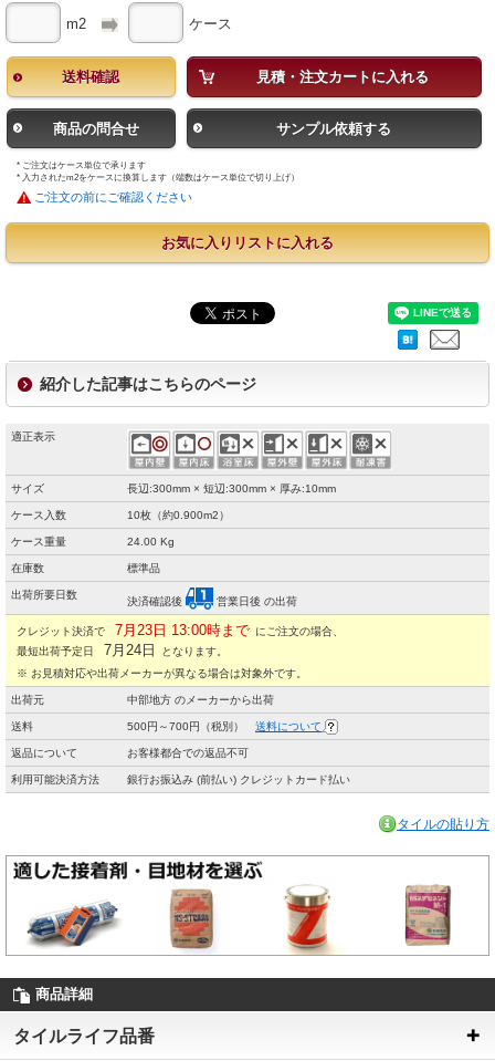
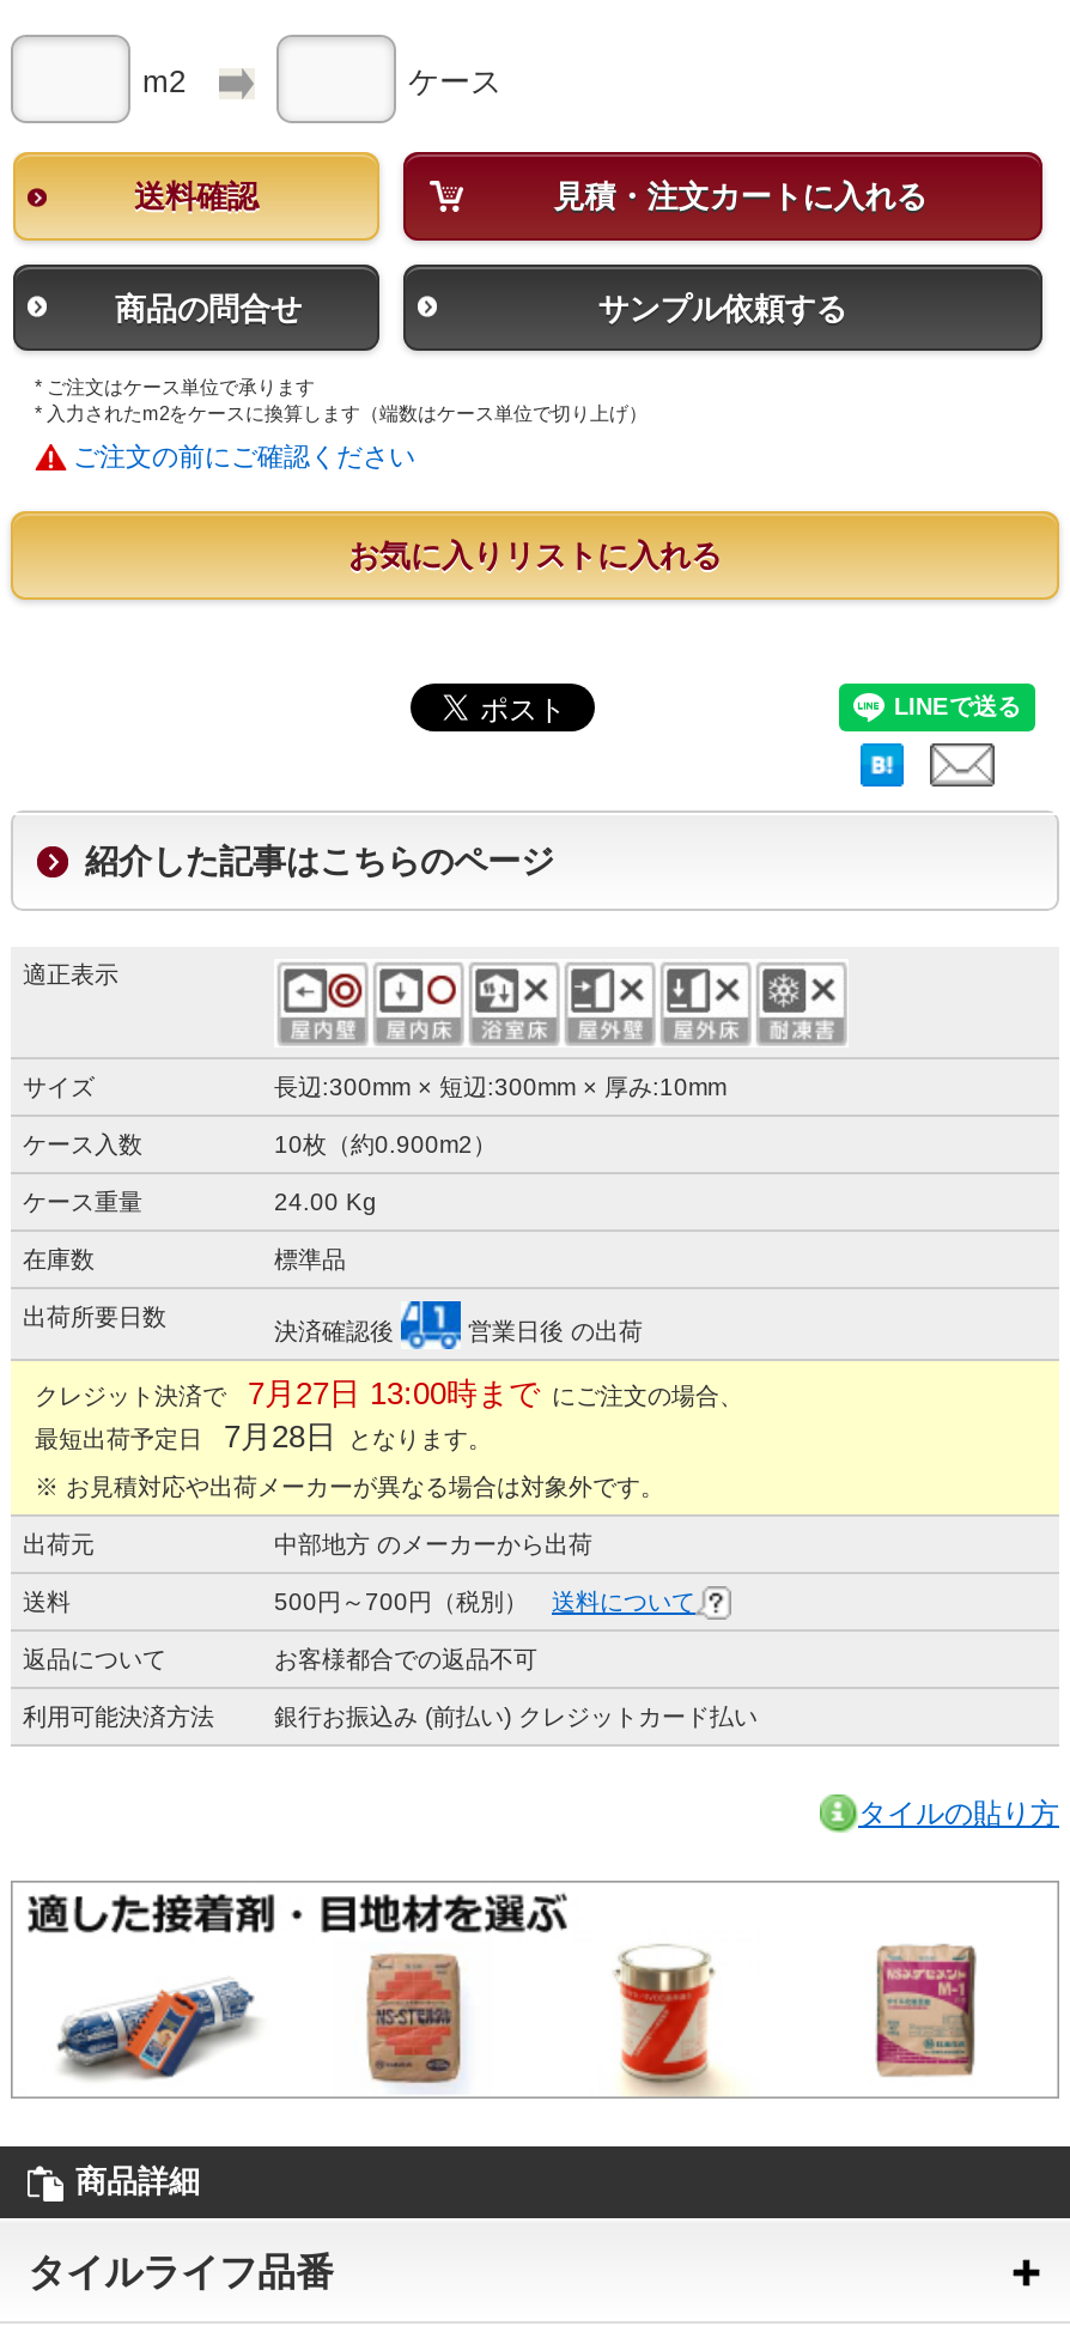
[6,621,344,638] クレジット決済で 7月23日 13:00時まで にご注文の場合、 -> [11,1374,743,1410] クレジット決済で 7月27日 13:00時まで にご注文の場合、
[6,641,228,658] 最短出荷予定日 7月24日 となります。 -> [11,1417,492,1453] 最短出荷予定日 7月28日 となります。

